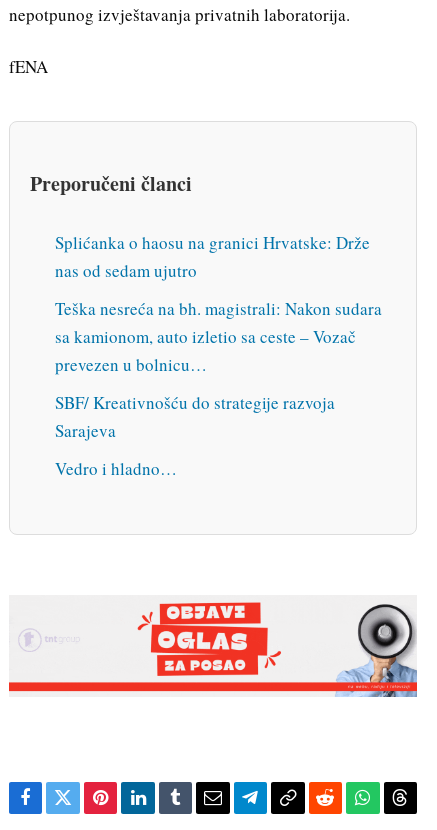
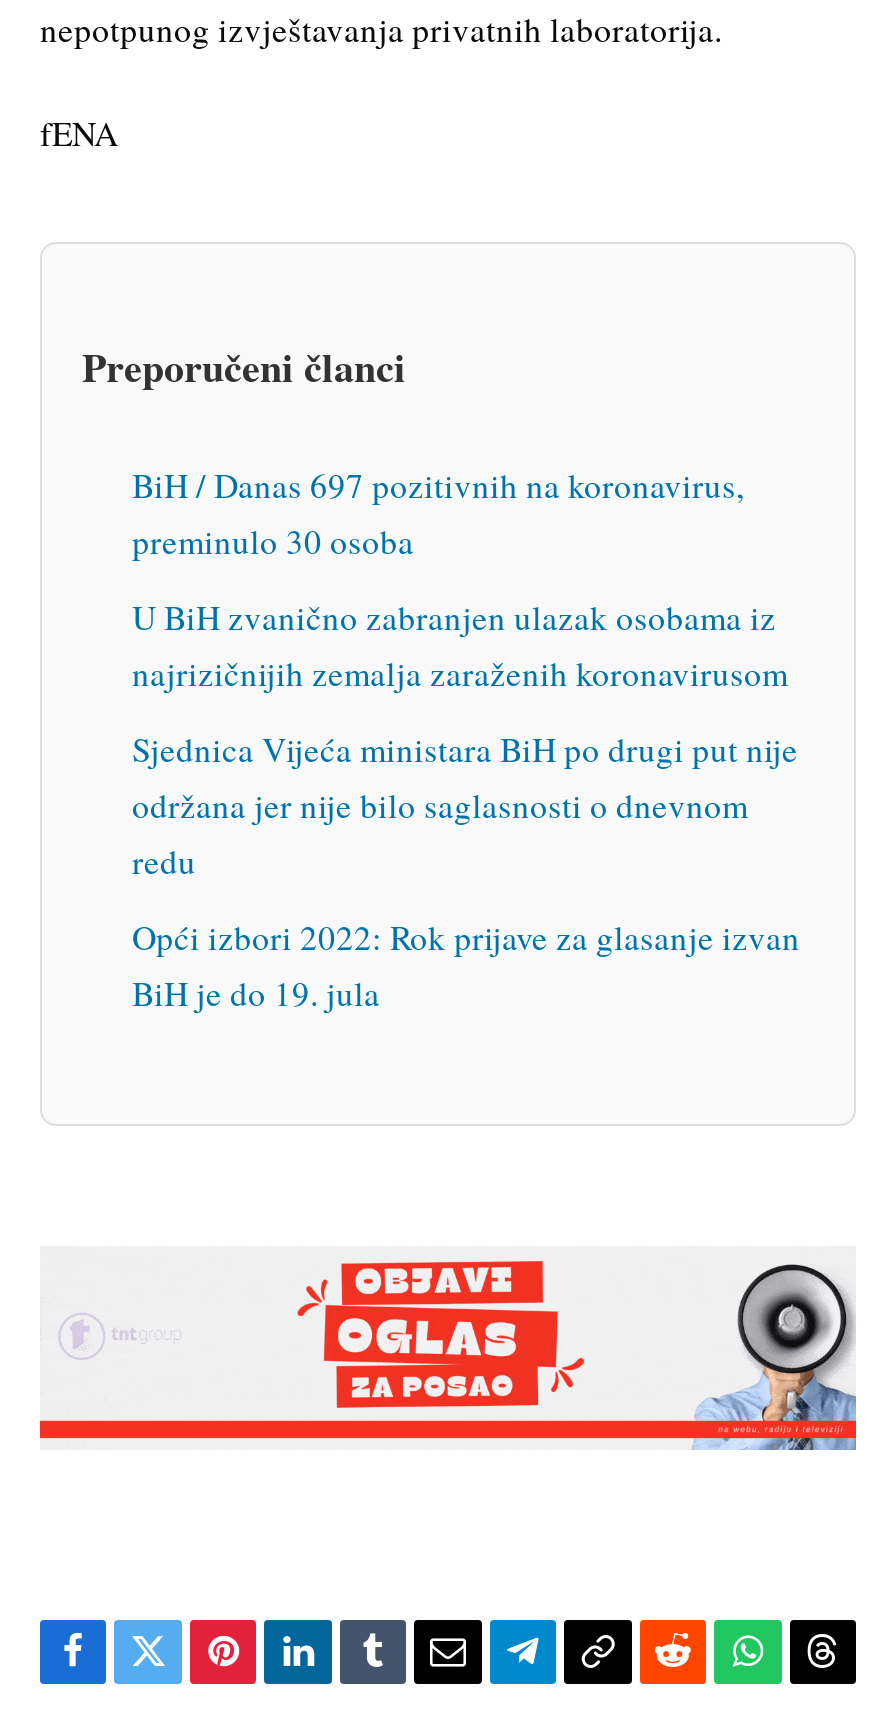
[55,231,370,282] Splićanka o haosu na granici Hrvatske: Drže | nas od sedam ujutro -> [132,463,744,565] BiH / Danas 697 pozitivnih na koronavirus, | preminulo 30 osoba
[55,297,382,376] Teška nesreća na bh. magistrali: Nakon sudara | sa kamionom, auto izletio sa ceste – Vozač | prevezen u bolnicu… -> [132,595,788,697] U BiH zvanično zabranjen ulazak osobama iz | najrizičnijih zemalja zaraženih koronavirusom
[55,391,335,442] SBF/ Kreativnošću do strategije razvoja | Sarajeva -> [132,727,798,885] Sjednica Vijeća ministara BiH po drugi put nije | održana jer nije bilo saglasnosti o dnevnom | redu
[55,457,177,480] Vedro i hladno… -> [132,915,800,1017] Opći izbori 2022: Rok prijave za glasanje izvan | BiH je do 19. jula

